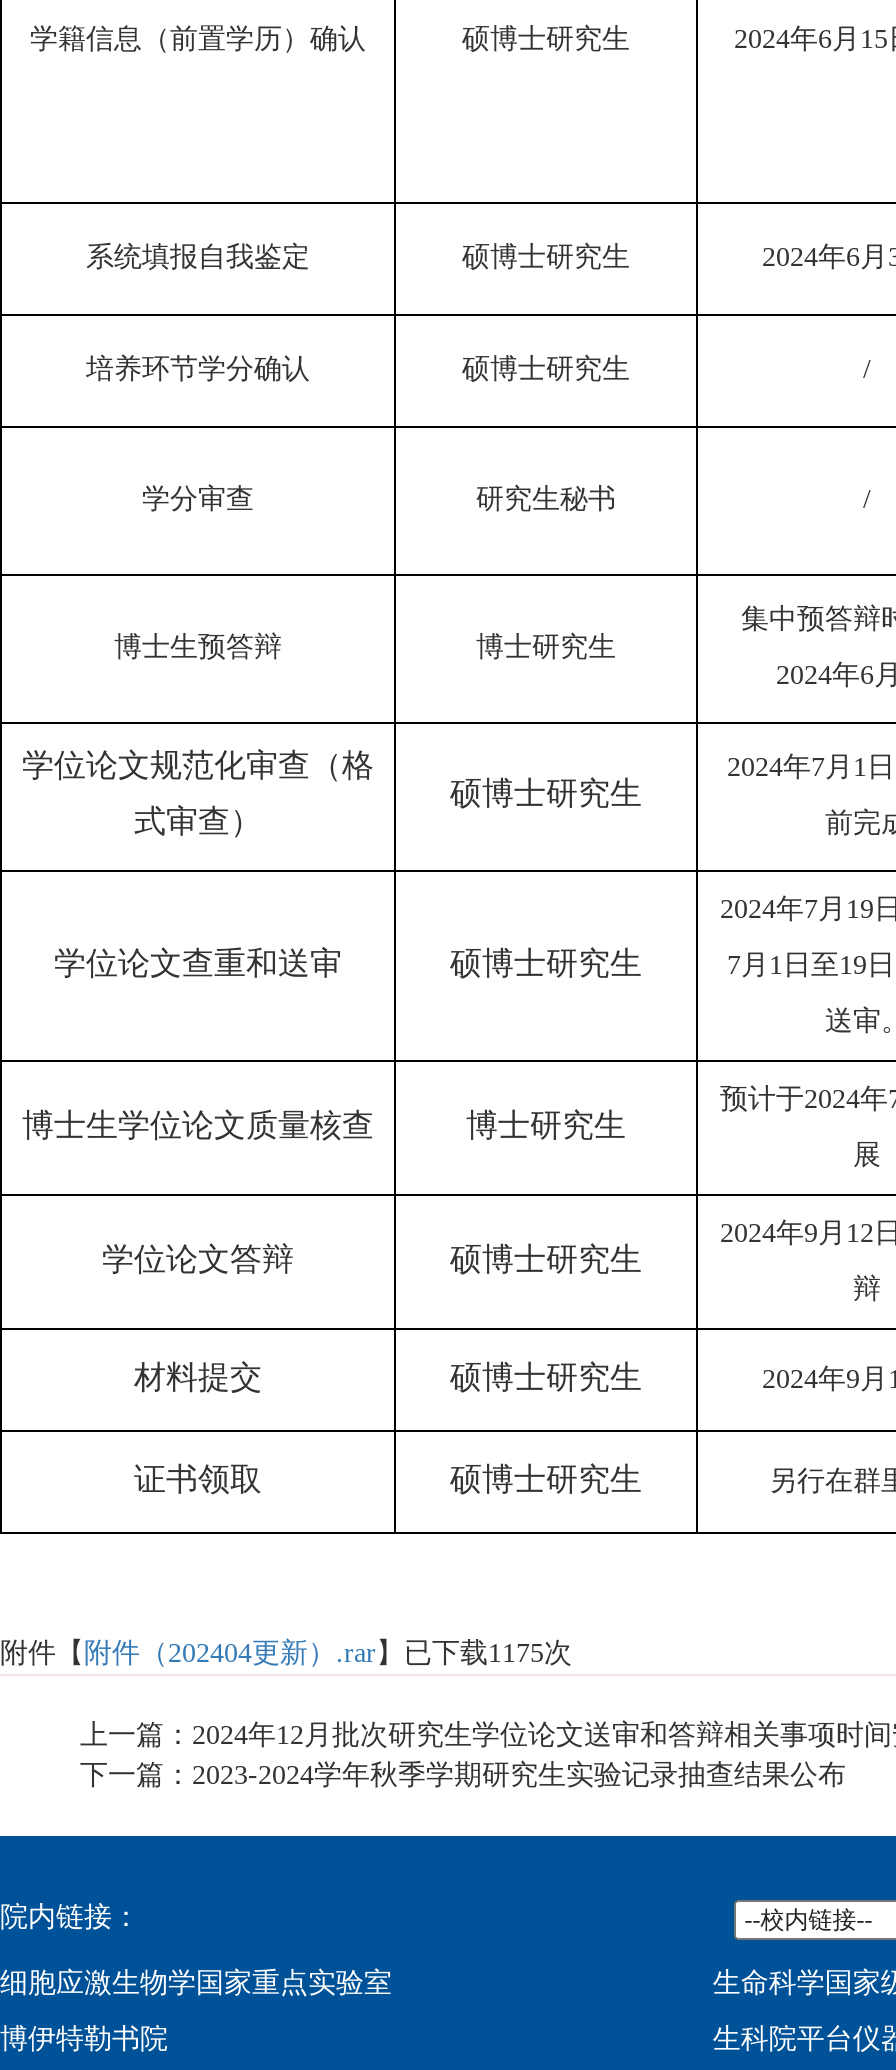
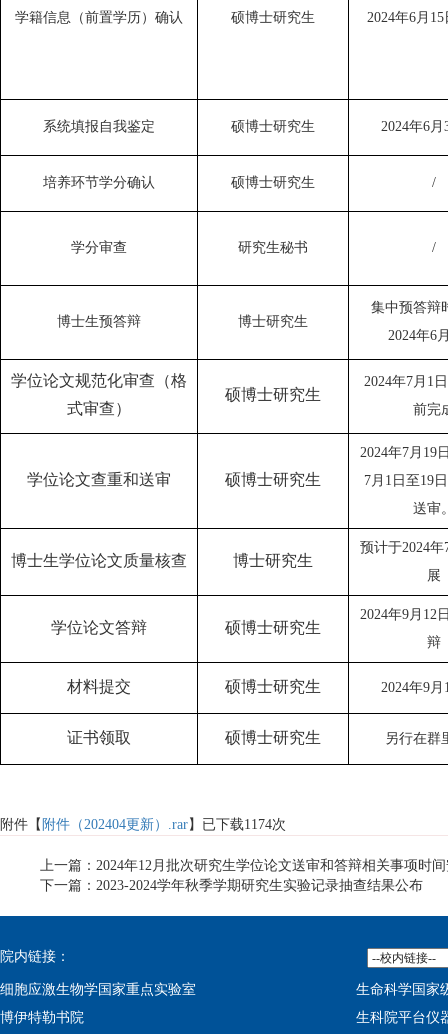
[0,1638,572,1668] 附件【附件（202404更新）.rar】已下载1175次 -> [0,817,286,832] 附件【附件（202404更新）.rar】已下载1174次

